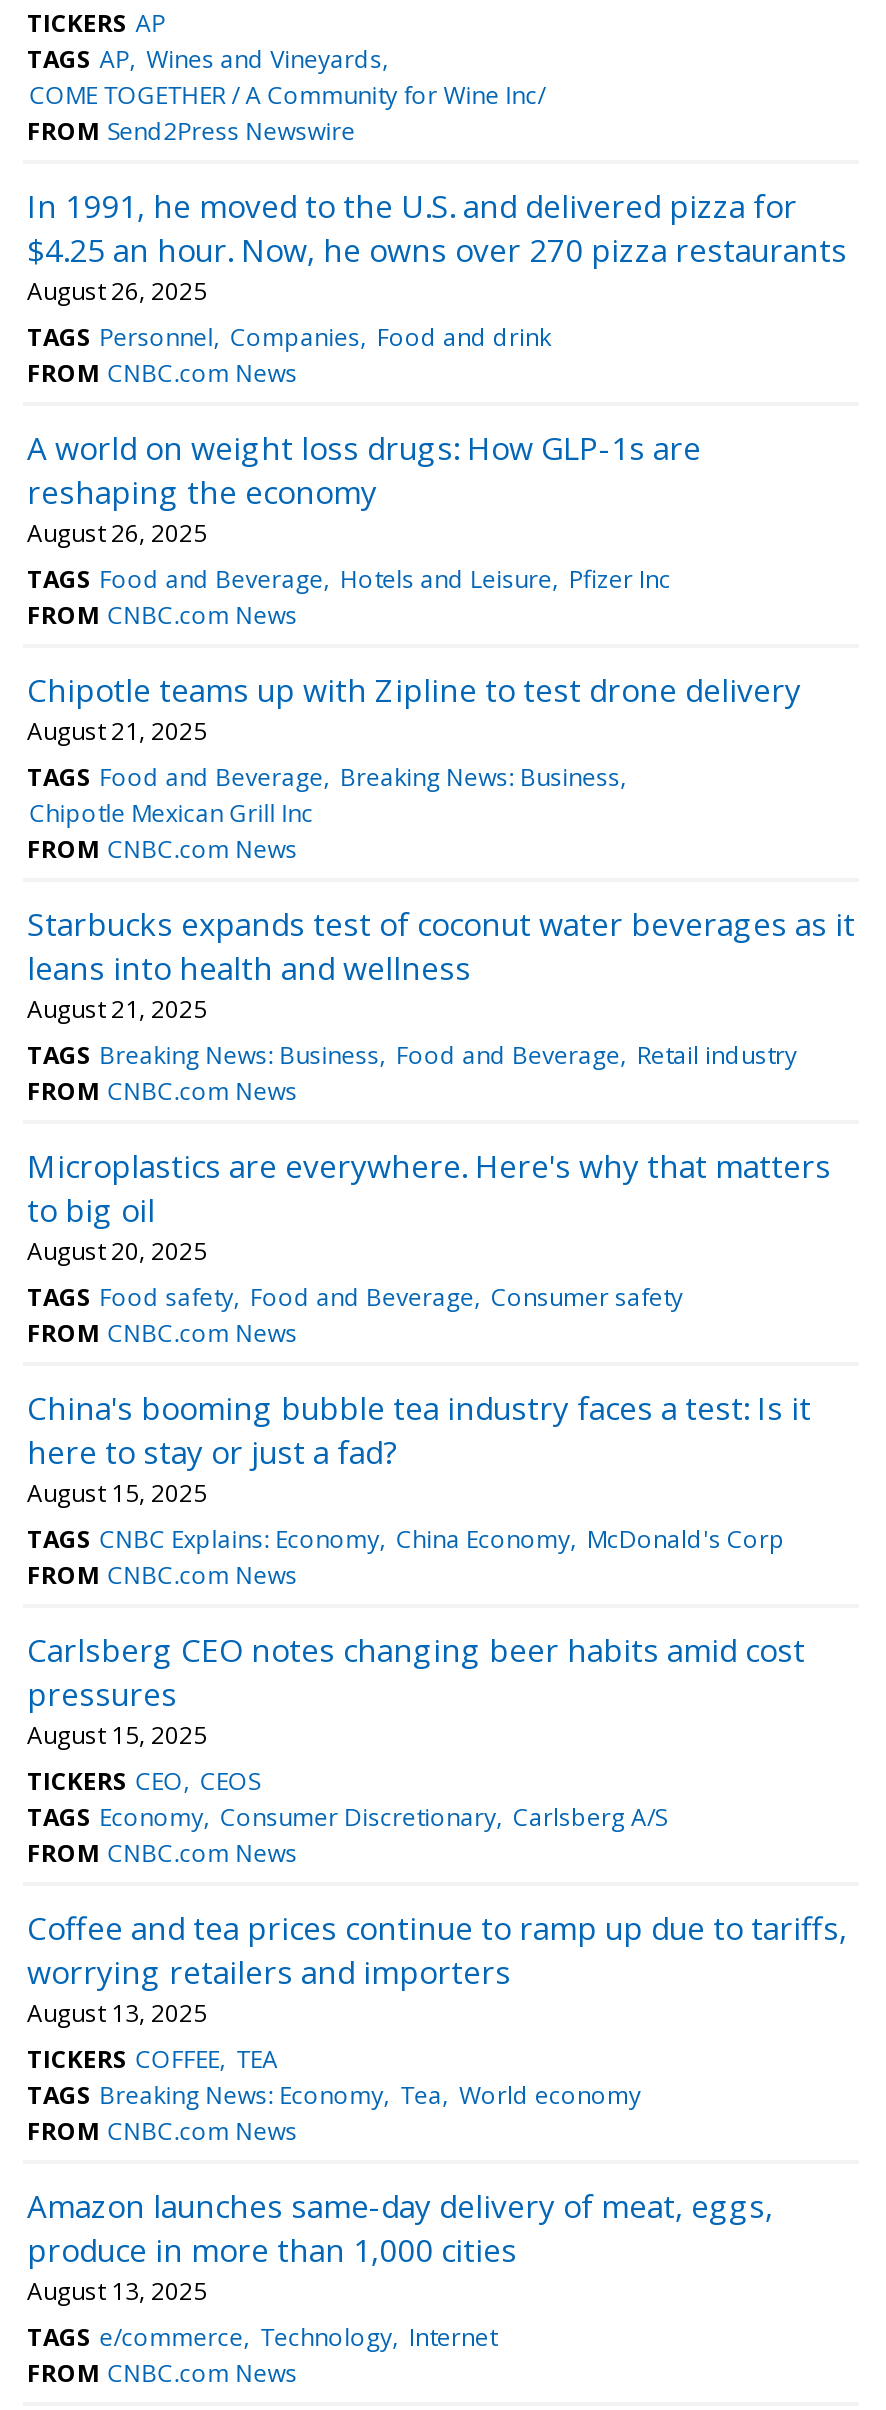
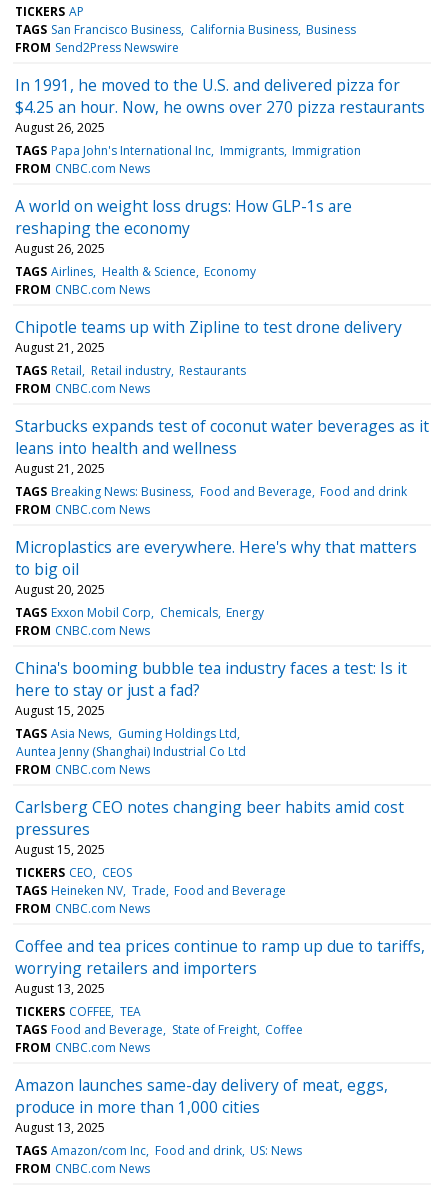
[27,42,545,112] TAGS AP Wines and Vineyards | COME TOGETHER / A Community for Wine Inc/ -> [15,21,356,38] TAGS San Francisco Business California Business Business
[27,320,551,354] TAGS Personnel Companies Food and drink -> [15,142,361,159] TAGS Papa John's International Inc Immigrants Immigration
[27,562,671,596] TAGS Food and Beverage Hotels and Leisure Pfizer Inc -> [15,263,256,280] TAGS Airlines Health & Science Economy
[27,760,620,830] TAGS Food and Beverage Breaking News: Business | Chipotle Mexican Grill Inc -> [15,362,246,379] TAGS Retail Retail industry Restaurants
moved [27,832,855,1026] -> [15,380,429,477]: FROM CNBC.com News | Starbucks expands test of coconut water beverages as it | leans into health and wellness | August 21, 2025
[27,1038,797,1072] TAGS Breaking News: Business Food and Beverage Retail industry -> [15,483,407,500] TAGS Breaking News: Business Food and Beverage Food and drink
moved [27,1074,831,1268] -> [15,501,417,598]: FROM CNBC.com News | Microplastics are everywhere. Here's why that matters | to big oil | August 20, 2025
[27,1280,683,1314] TAGS Food safety Food and Beverage Consumer safety -> [15,604,264,621] TAGS Exxon Mobil Corp Chemicals Energy
moved [27,1316,811,1510] -> [15,622,407,719]: FROM CNBC.com News | China's booming bubble tea industry faces a test: Is it | here to stay or just a fad? | August 15, 2025
[27,1522,785,1556] TAGS CNBC Explains: Economy China Economy McDonald's Corp -> [15,725,246,760] TAGS Asia News Guming Holdings Ltd | Auntea Jenny (Shanghai) Industrial Co Ltd
[27,1800,667,1834] TAGS Economy Consumer Discretionary Carlsberg A/S -> [15,882,286,899] TAGS Heineken NV Trade Food and Beverage
[27,2078,641,2112] TAGS Breaking News: Economy Tea World economy -> [15,1021,303,1038] TAGS Food and Beverage State of Freight Coffee
[27,2320,497,2354] TAGS e/commerce Technology Internet -> [15,1142,302,1159] TAGS Amazon/com Inc Food and drink US: News

